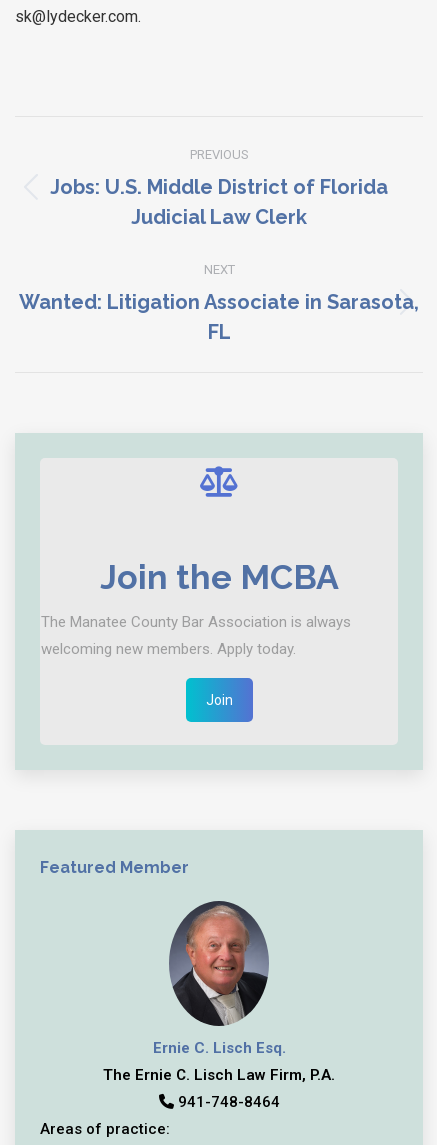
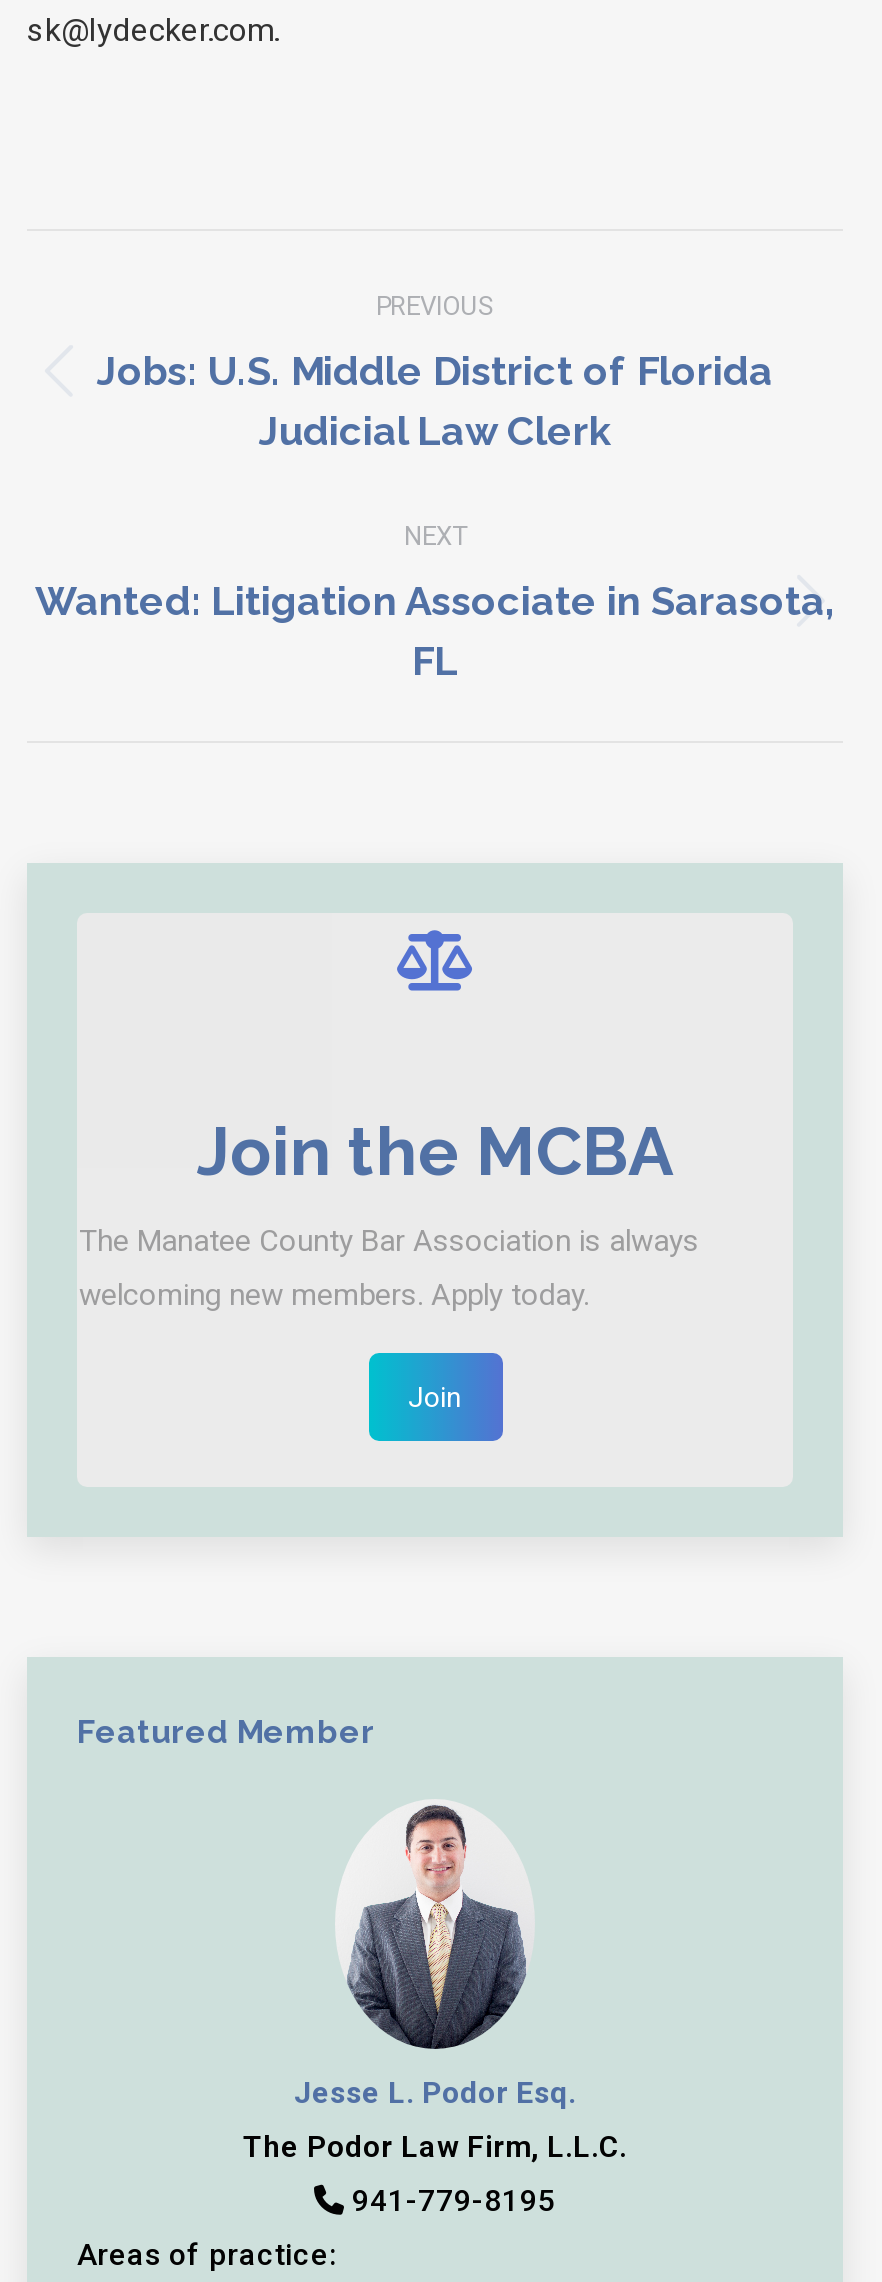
[152,900,285,1057] [image] | Ernie C. Lisch Esq. -> [294,1799,576,2110] [image] | Jesse L. Podor Esq.
[103,1066,335,1084] The Ernie C. Lisch Law Firm, P.A. -> [243,2128,627,2164] The Podor Law Firm, L.L.C.
[173,1093,279,1111] 941-748-8464 -> [344,2182,556,2218] 941-779-8195

